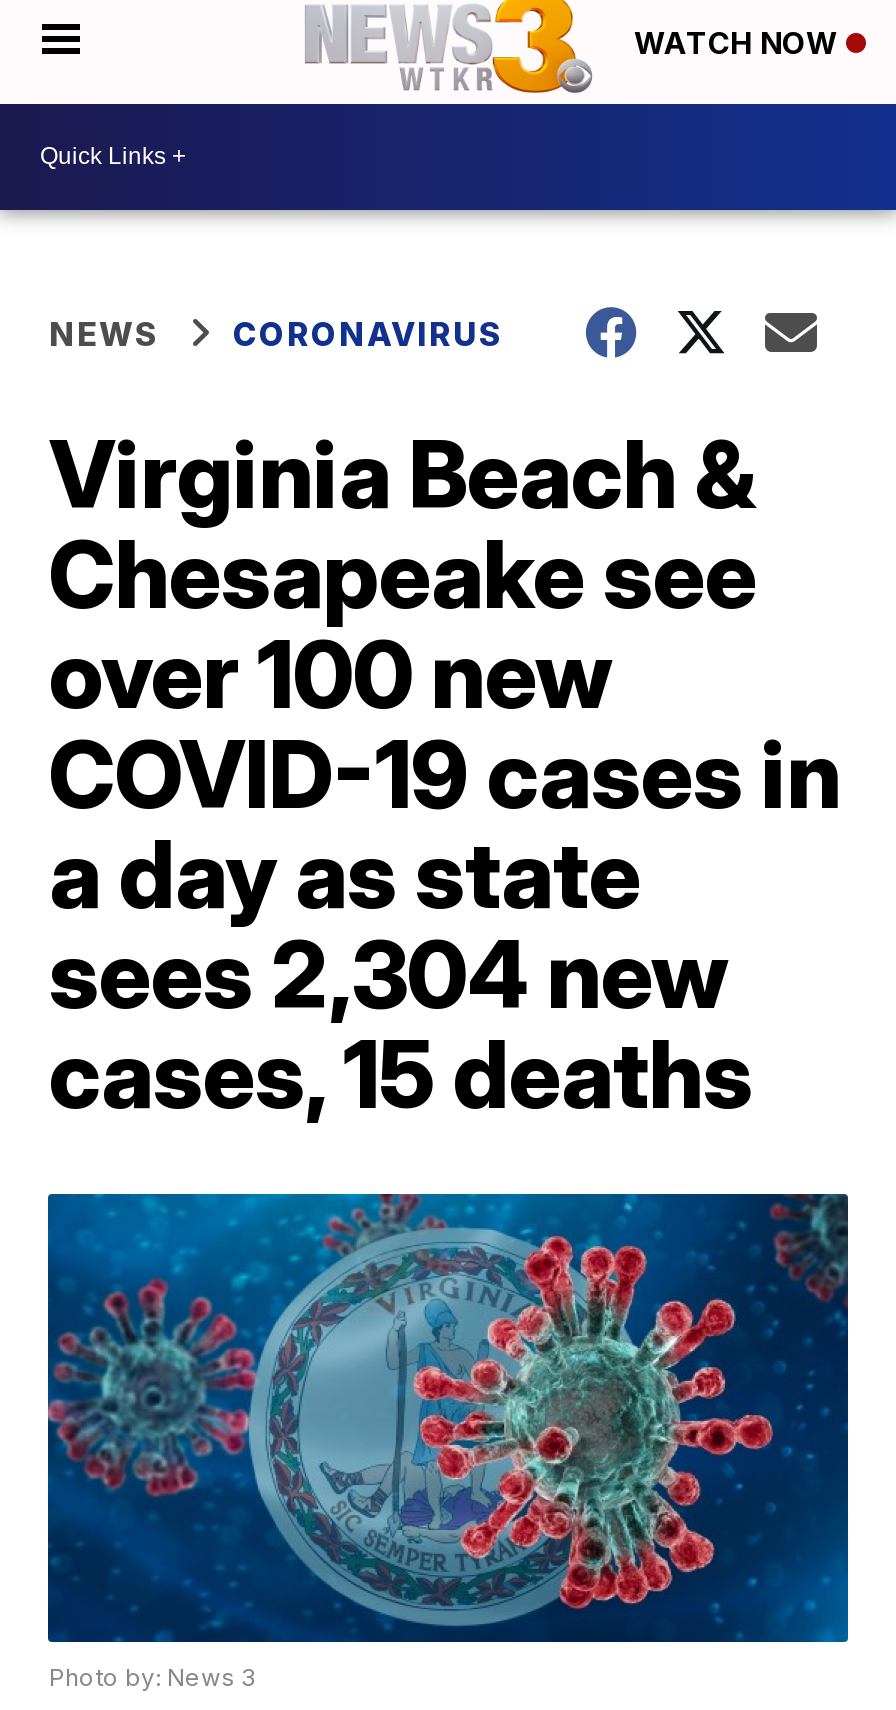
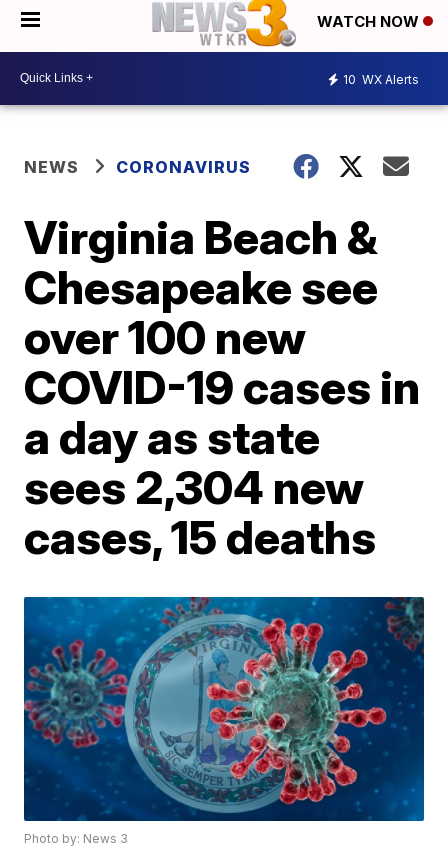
none -> [343,72,419,87] 10 WX Alerts

